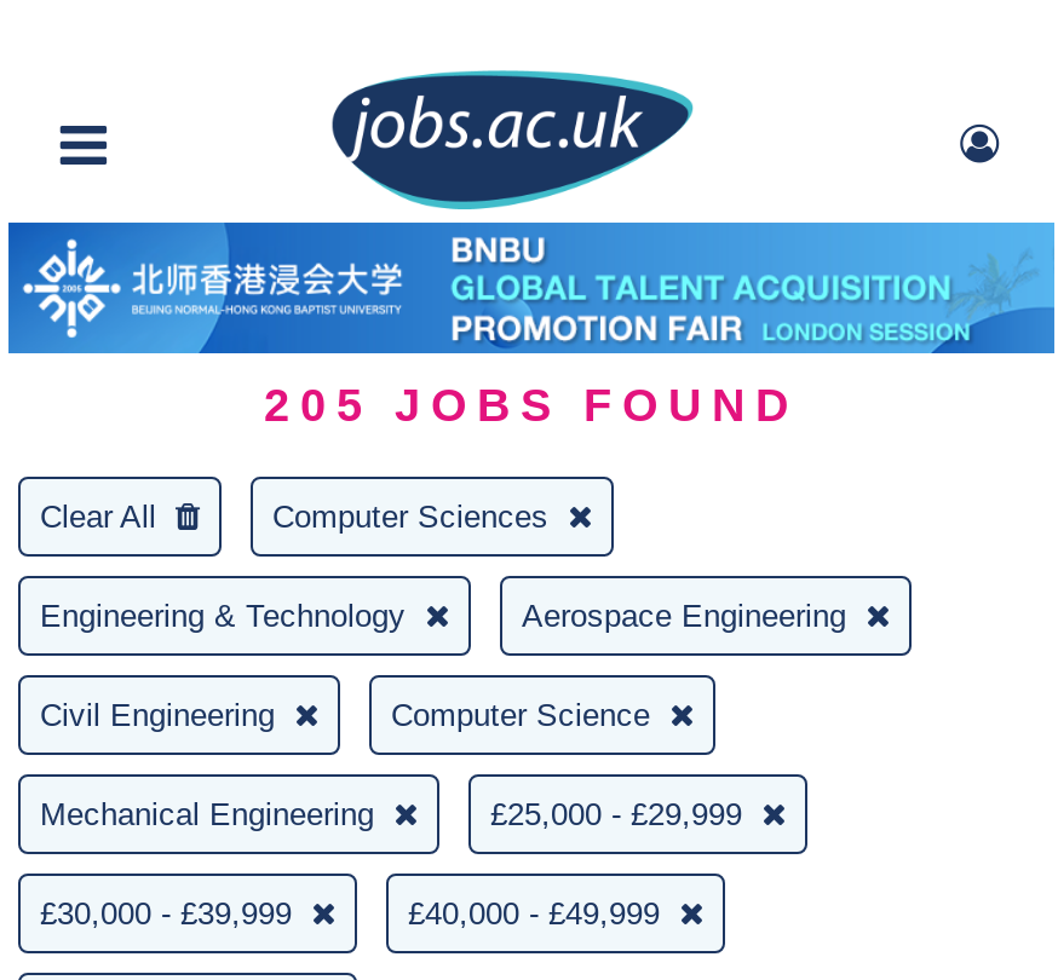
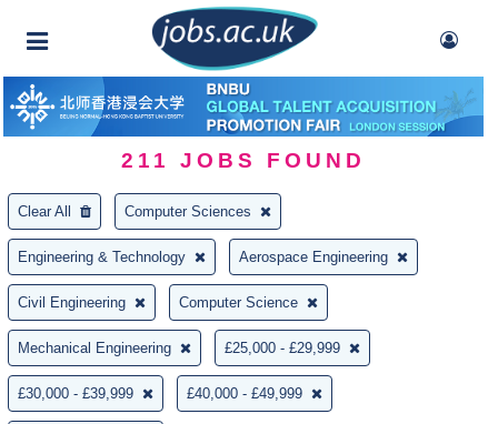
[264,379,799,430] 205 JOBS FOUND -> [121,148,366,172] 211 JOBS FOUND

